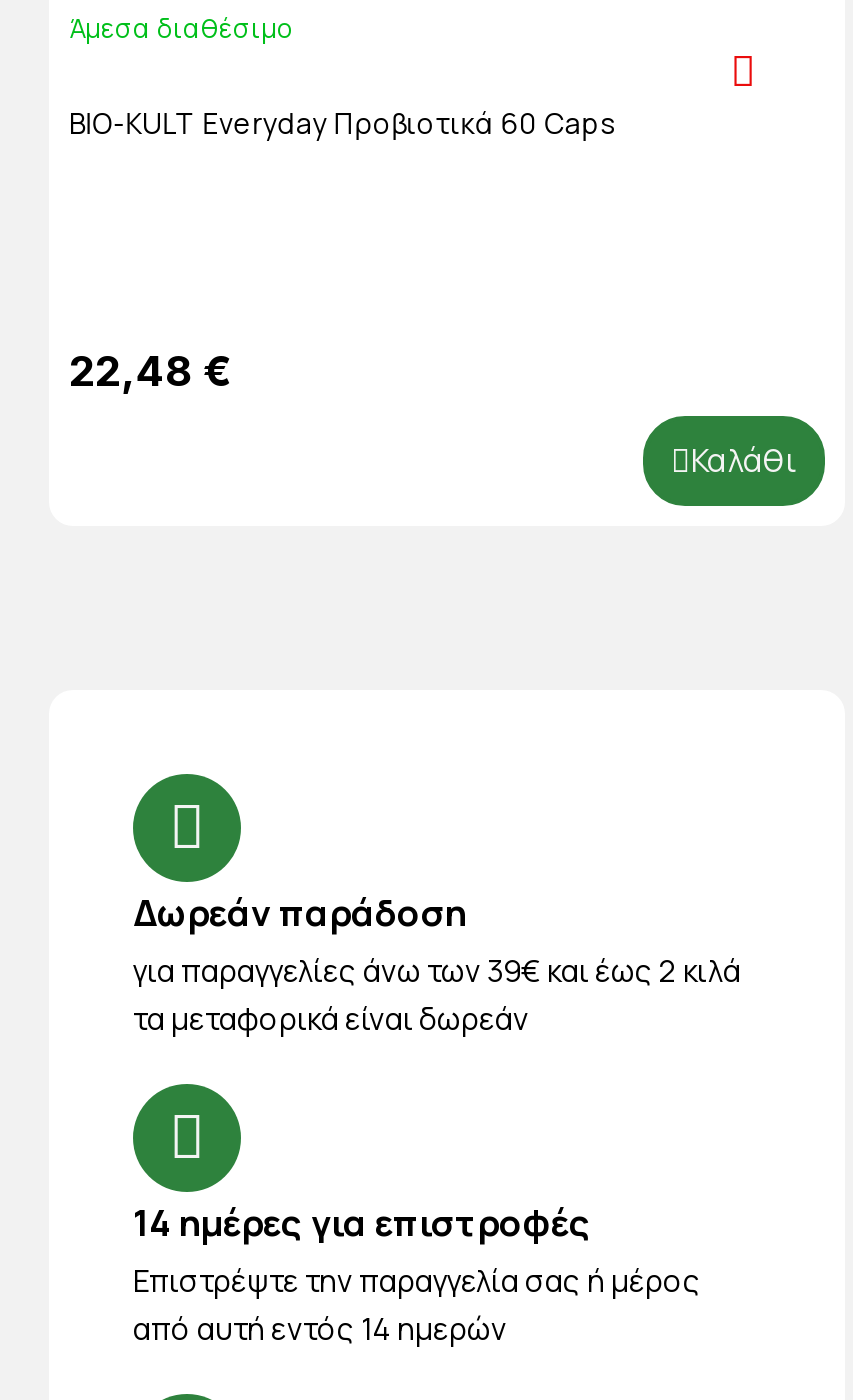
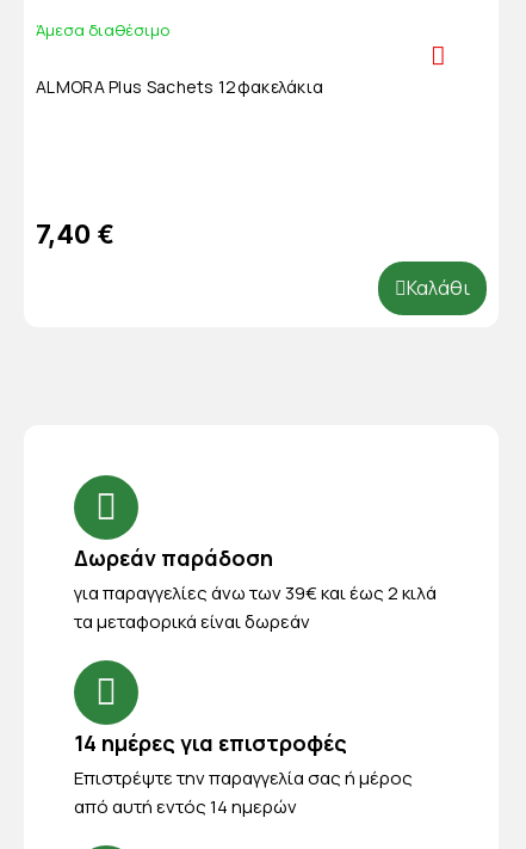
[69,105,617,143] BIO-KULT Everyday Προβιοτικά 60 Caps -> [36,76,324,98] ALMORA Plus Sachets 12φακελάκια
[69,347,233,397] 22,48 € -> [36,220,115,250] 7,40 €

